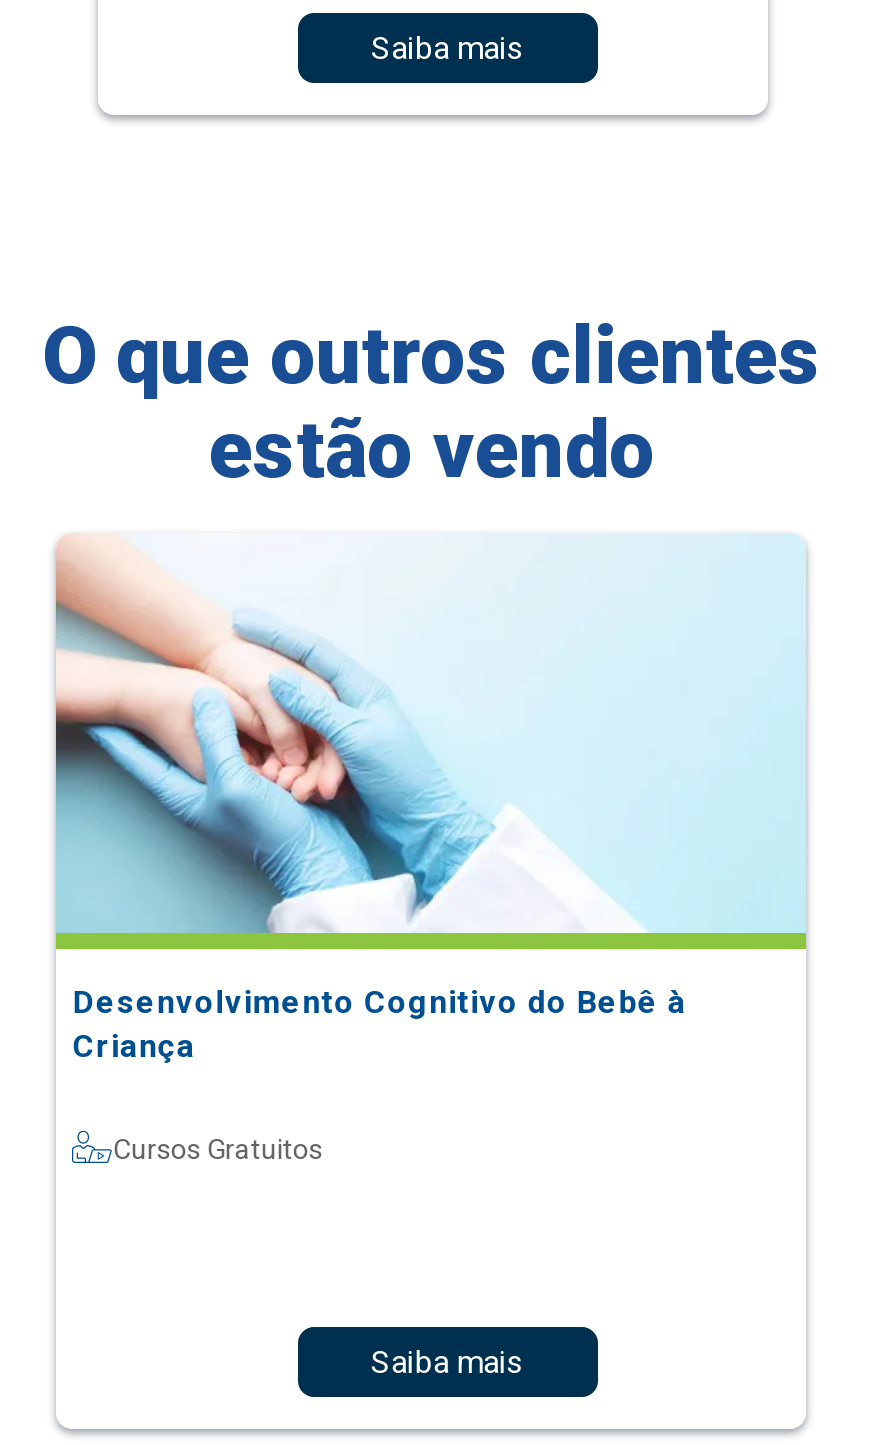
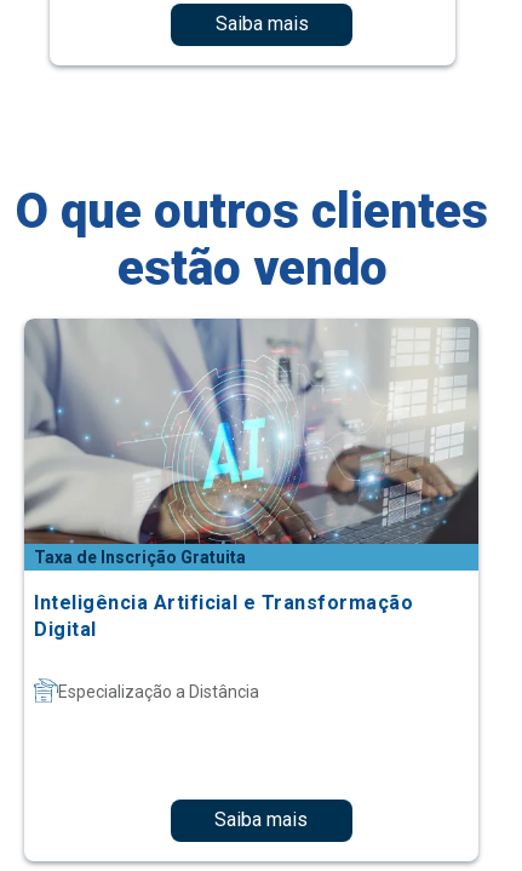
[56,535,808,1166] [image] | Desenvolvimento Cognitivo do Bebê à | Criança | Cursos Gratuitos -> [23,317,480,701] [image] | Taxa de Inscrição Gratuita | Inteligência Artificial e Transformação | Digital | Especialização a Distância

